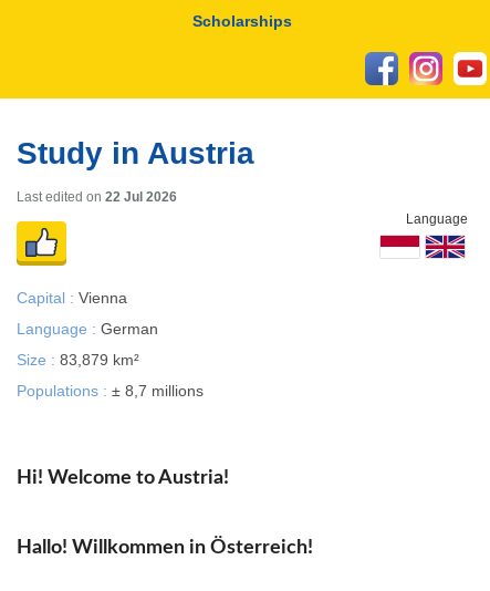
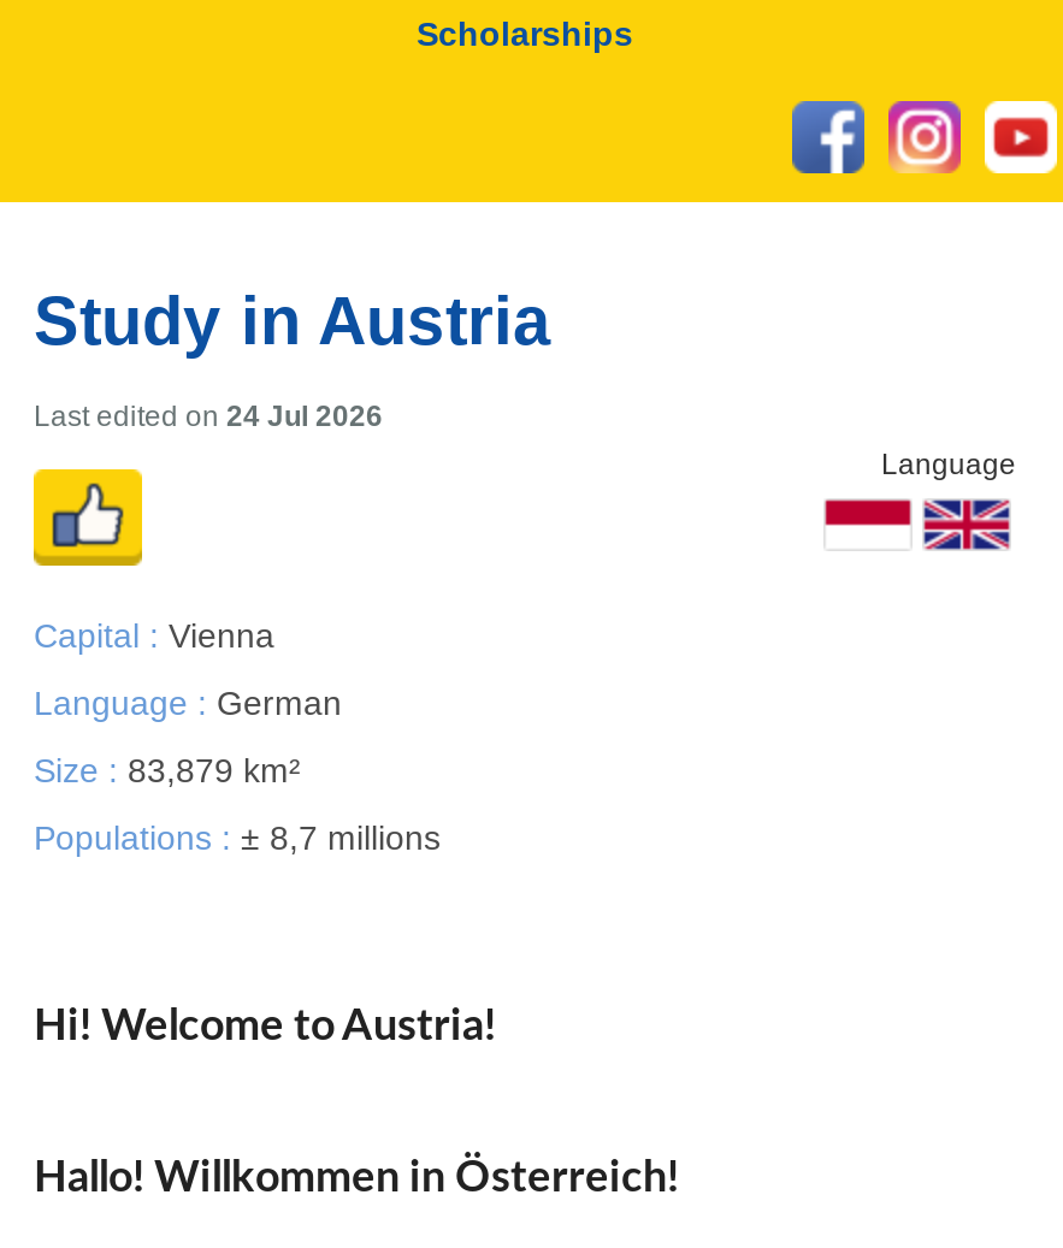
[17,190,177,205] Last edited on 22 Jul 2026 -> [34,400,383,434] Last edited on 24 Jul 2026

